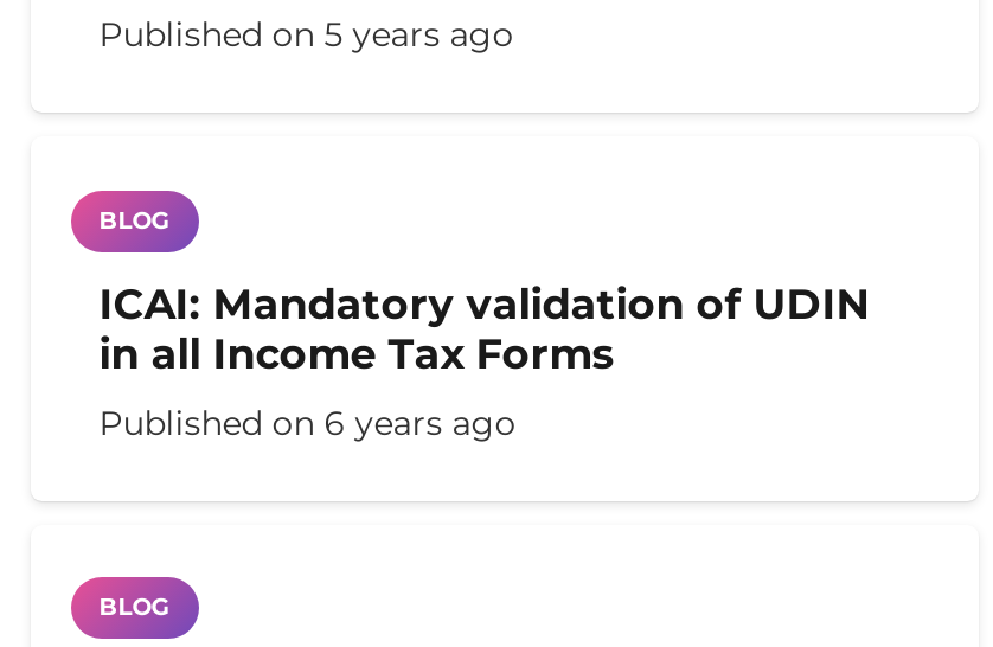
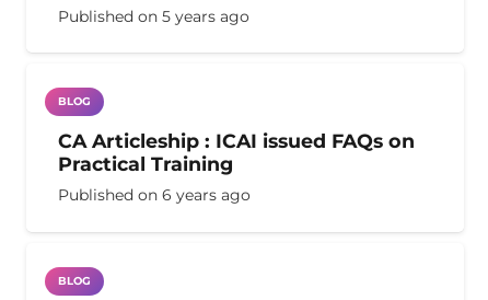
[99,278,869,377] ICAI: Mandatory validation of UDIN | in all Income Tax Forms -> [58,129,414,175] CA Articleship : ICAI issued FAQs on | Practical Training

